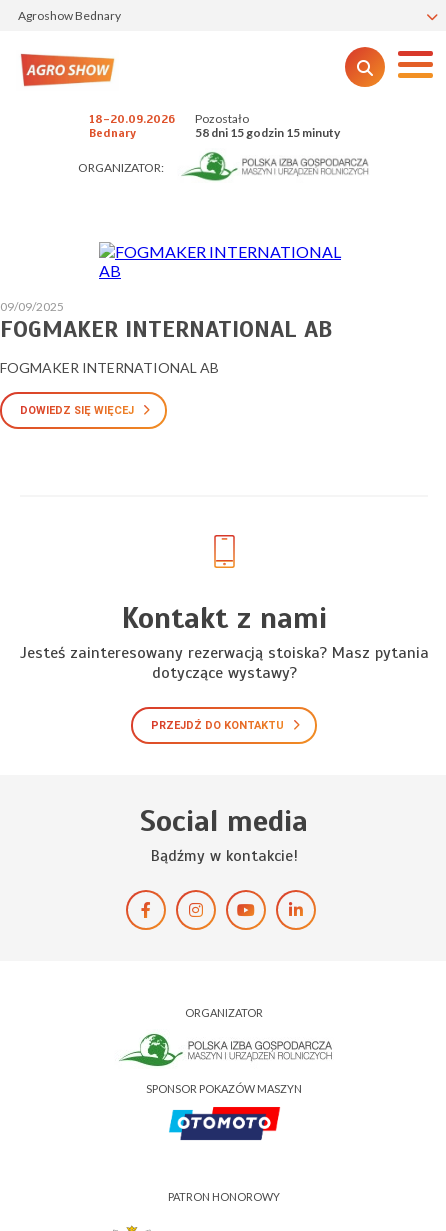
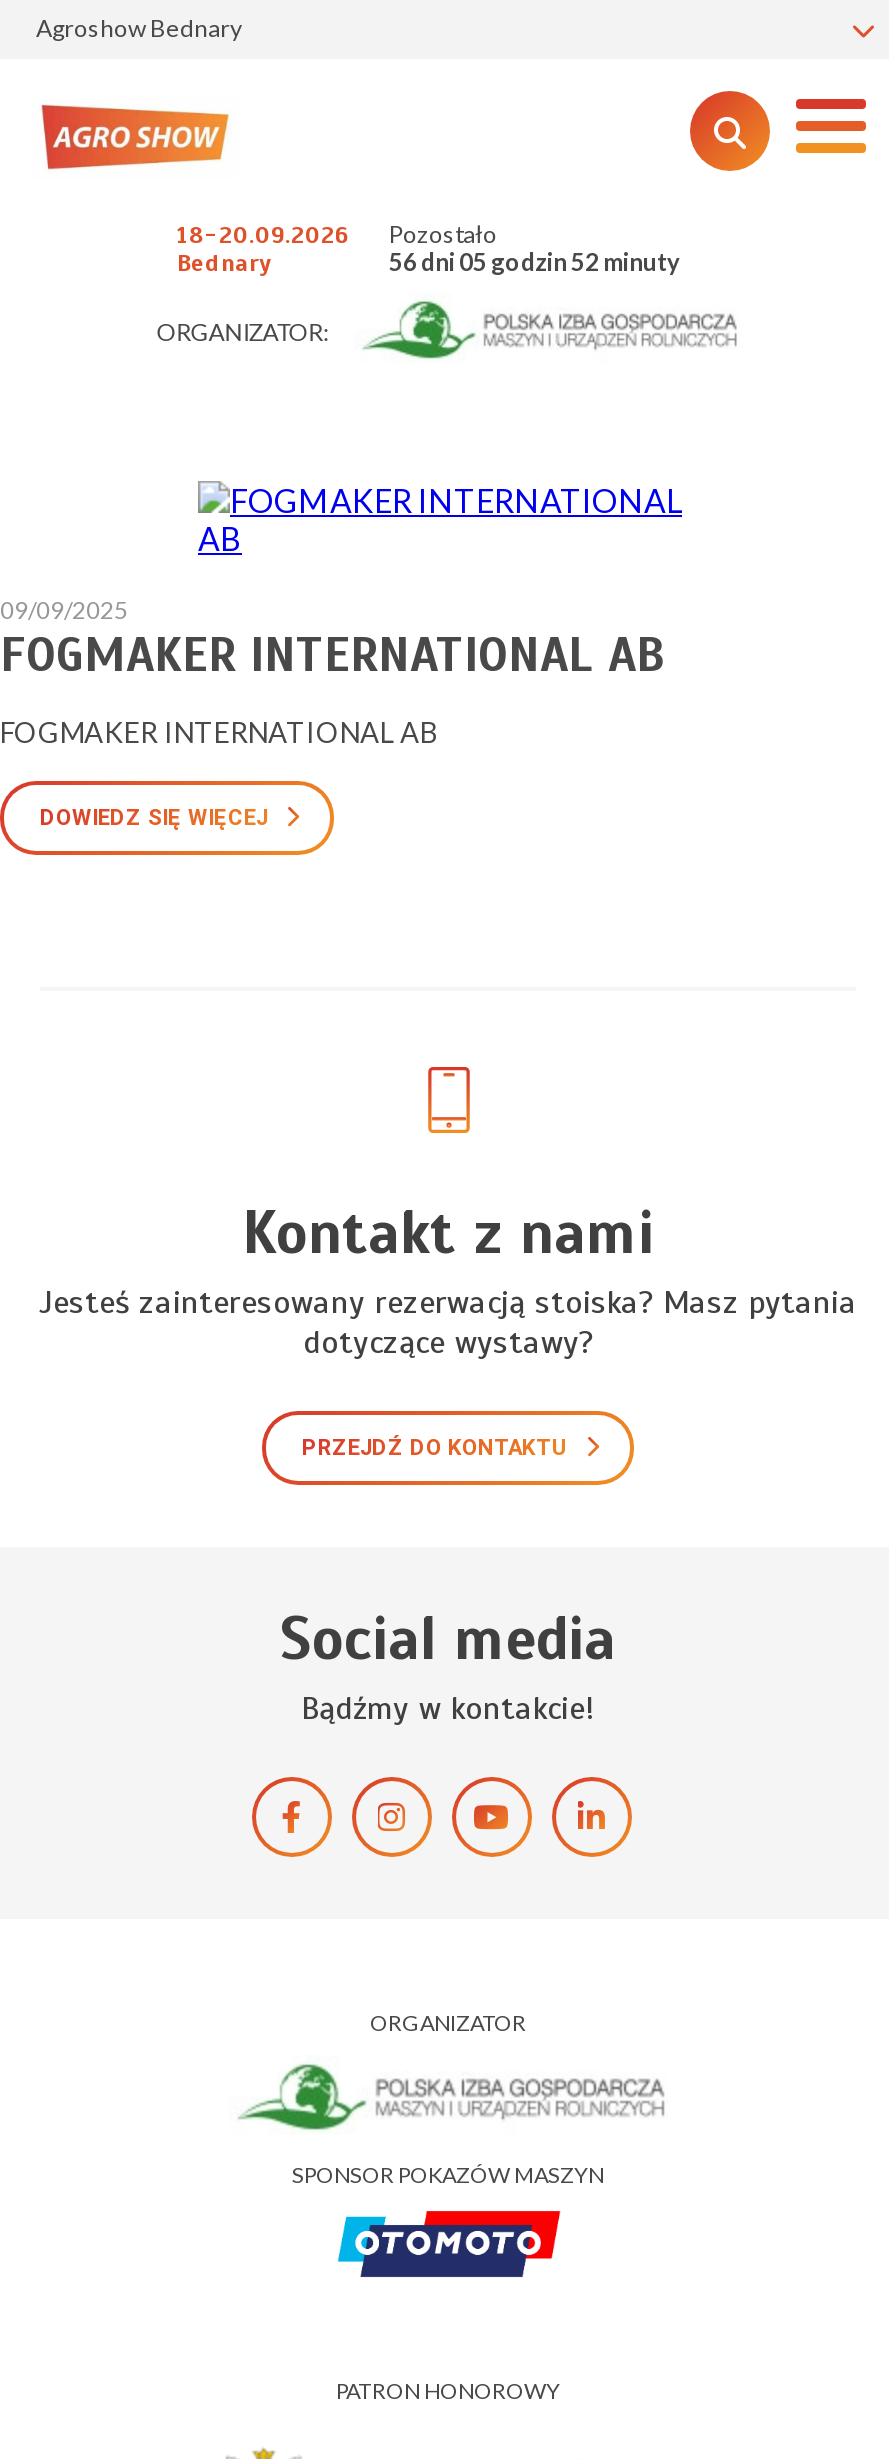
[194,125,339,140] 58 dni 15 godzin 15 minuty -> [389,247,679,277] 56 dni 05 godzin 52 minuty

